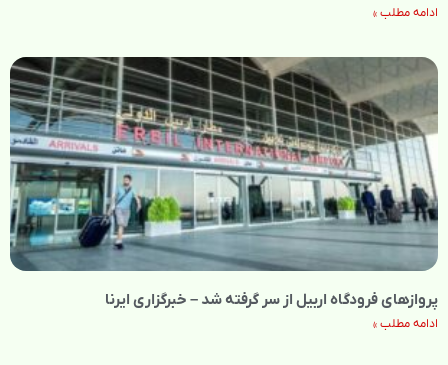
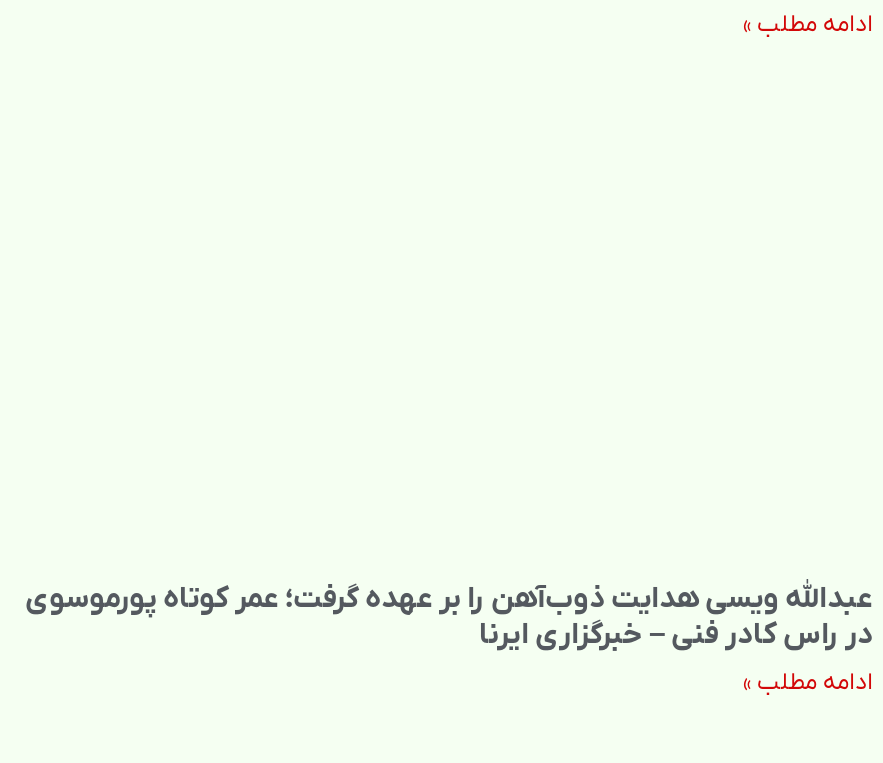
[9,56,439,264] [image] -> none
[105,290,438,310] پروازهای فرودگاه اربیل از سر گرفته شد – خبرگزاری ایرنا -> [25,579,873,655] عبدالله ویسی هدایت ذوب‌آهن را بر عهده گرفت؛ عمر کوتاه پورموسوی | در راس کادر فنی – خبرگزاری ایرنا

